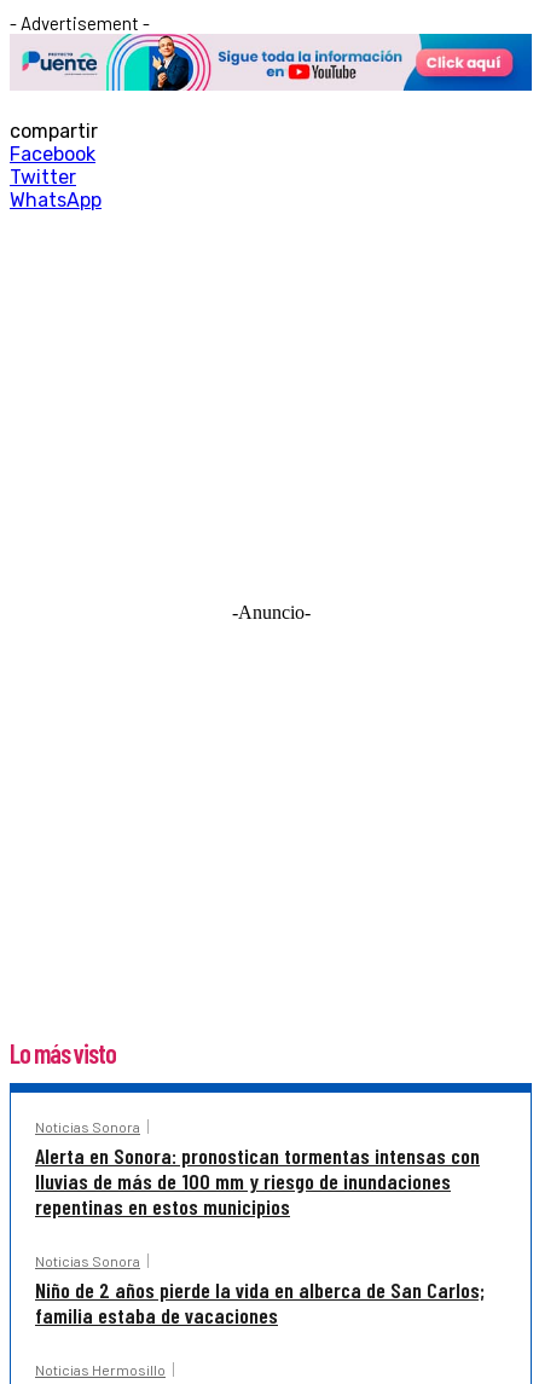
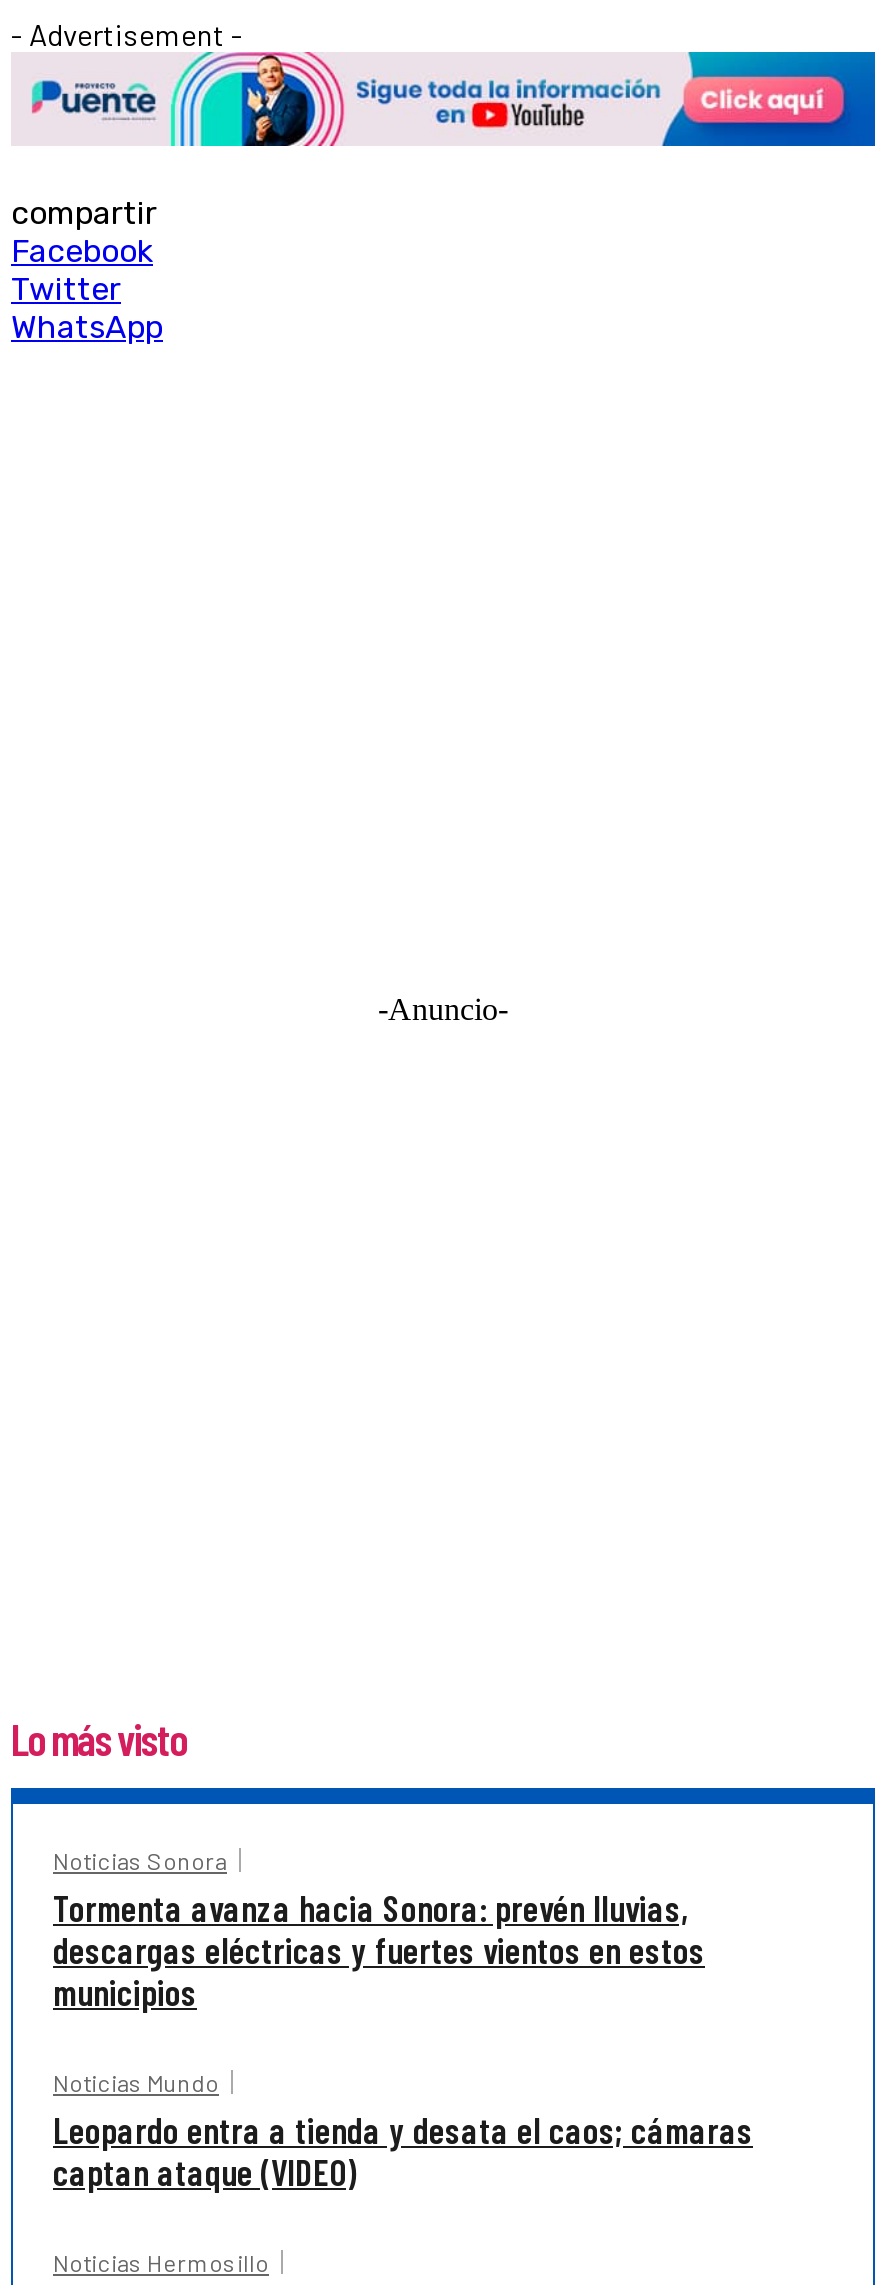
[35,1142,480,1220] Alerta en Sonora: pronostican tormentas intensas con | lluvias de más de 100 mm y riesgo de inundaciones | repentinas en estos municipios -> [53,1886,705,2014] Tormenta avanza hacia Sonora: prevén lluvias, | descargas eléctricas y fuertes vientos en estos | municipios
[35,1252,485,1329] Noticias Sonora | Niño de 2 años pierde la vida en alberca de San Carlos; | familia estaba de vacaciones -> [53,2068,753,2194] Noticias Mundo | Leopardo entra a tienda y desata el caos; cámaras | captan ataque (VIDEO)

